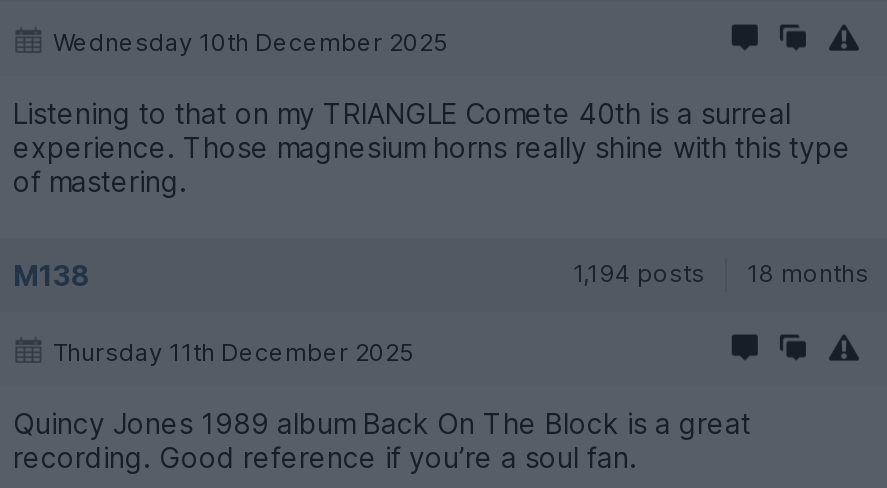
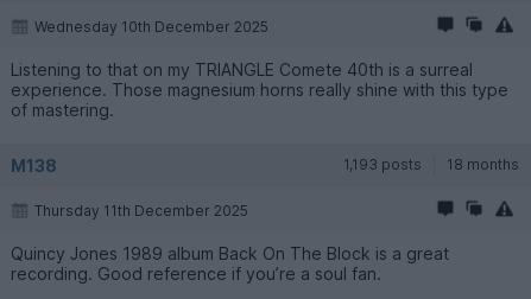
[573,258,869,288] 1,194 posts 18 months -> [343,155,519,173] 1,193 posts 18 months

